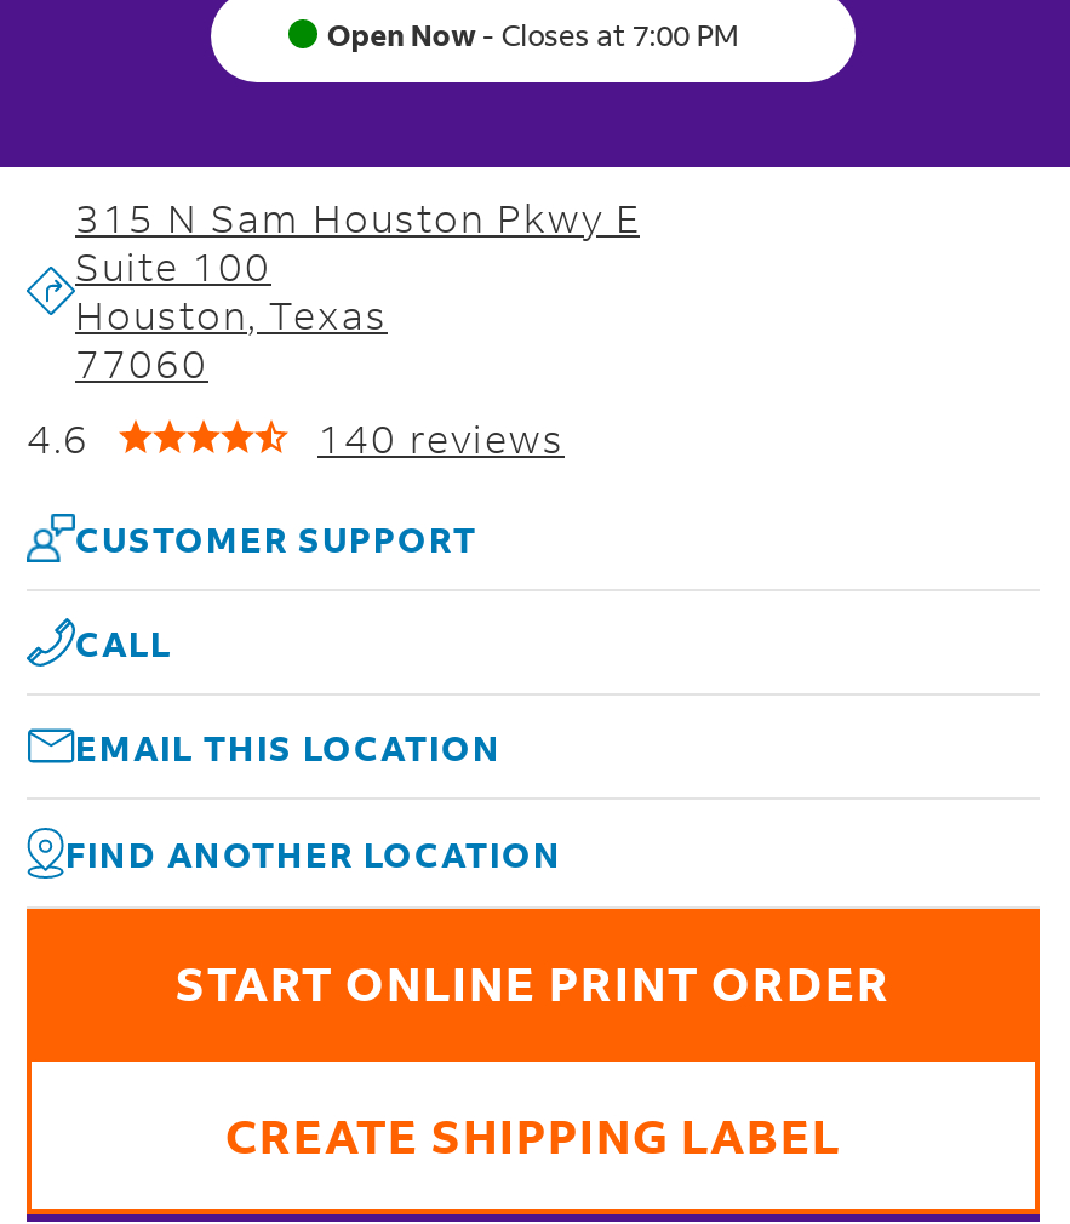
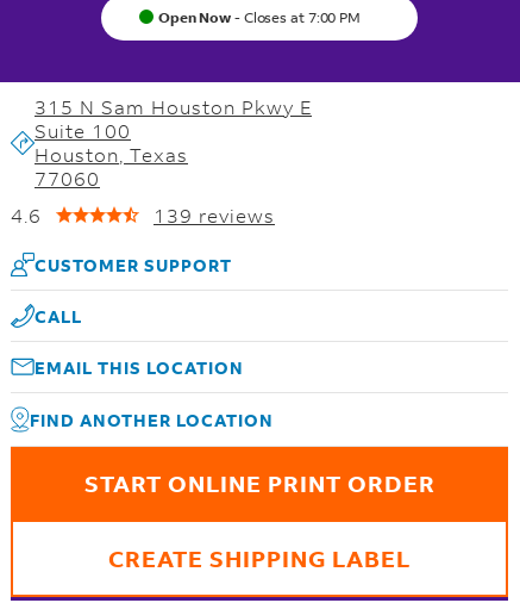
[317,412,565,463] 140 reviews -> [154,203,275,228] 139 reviews

